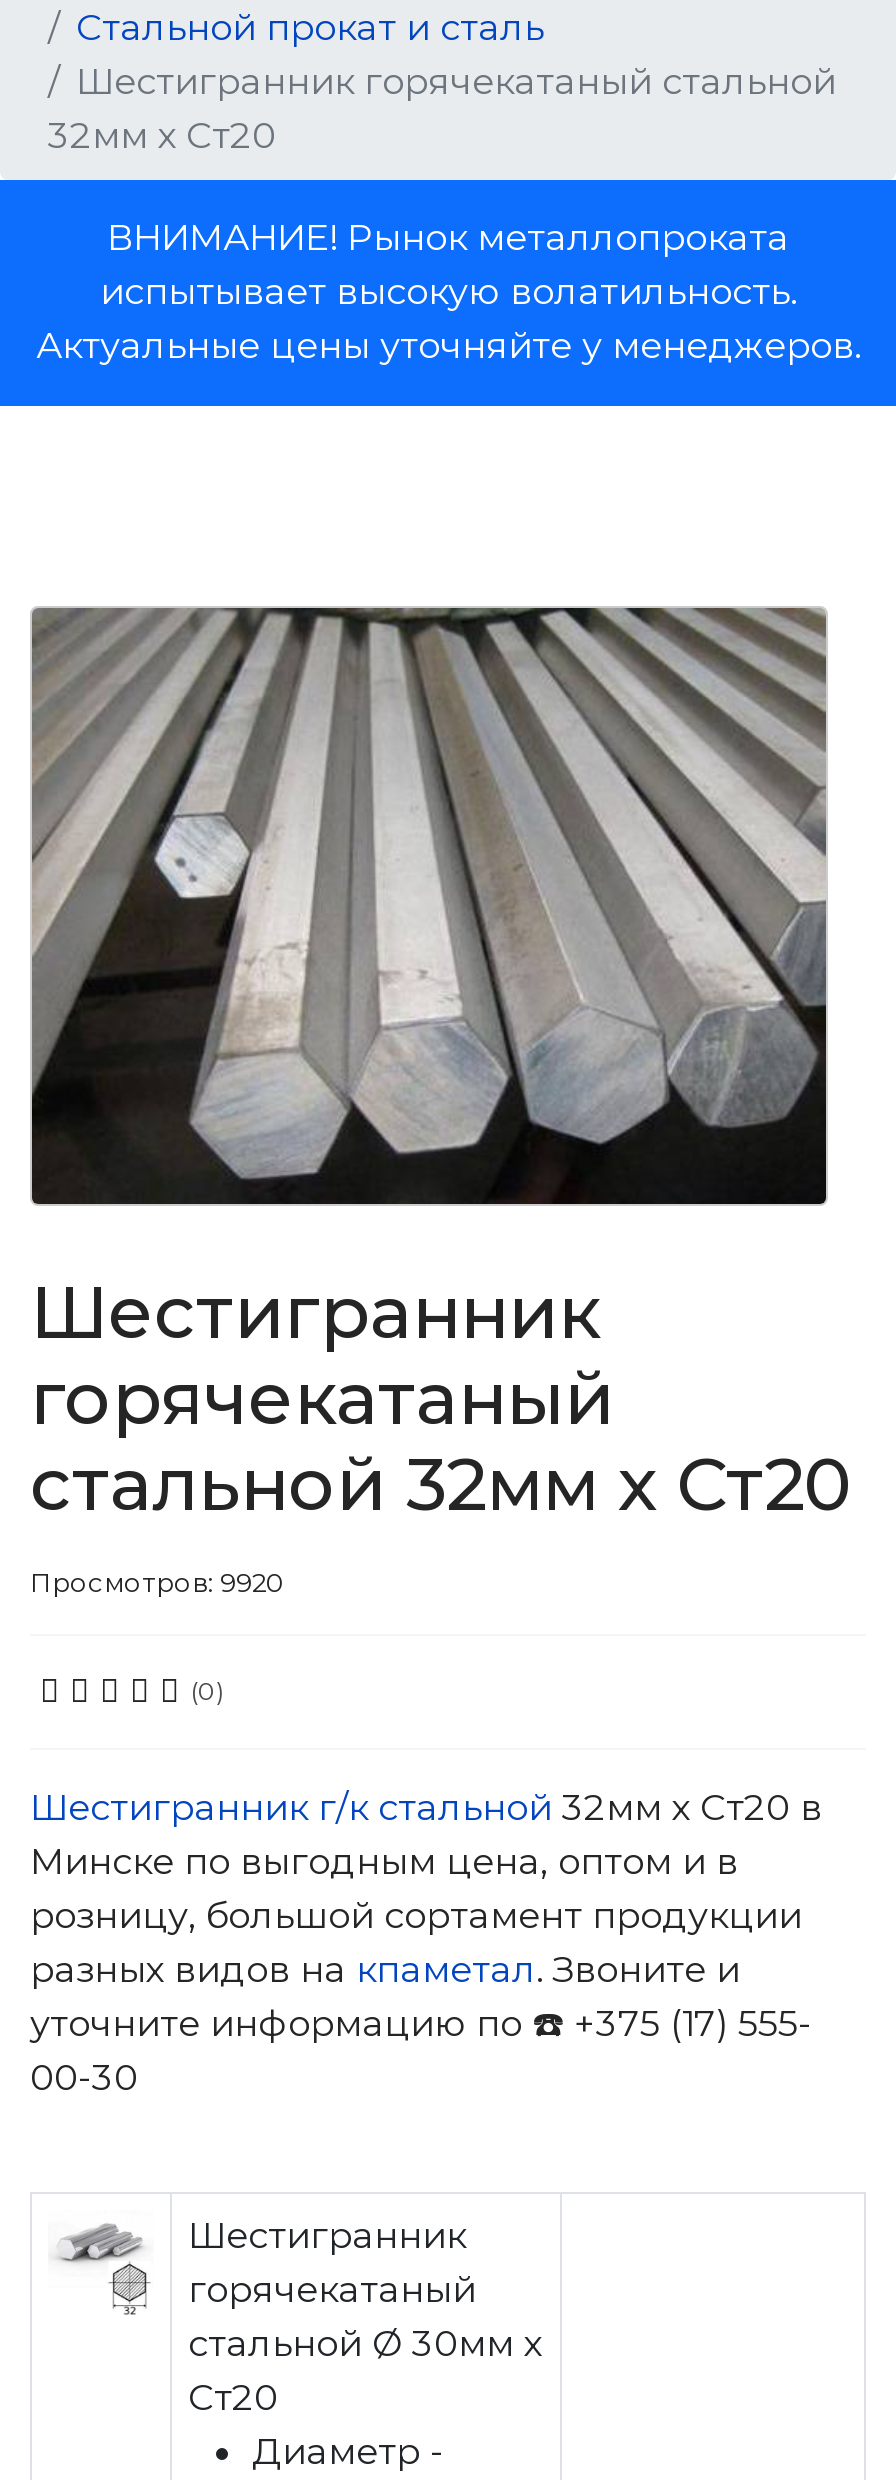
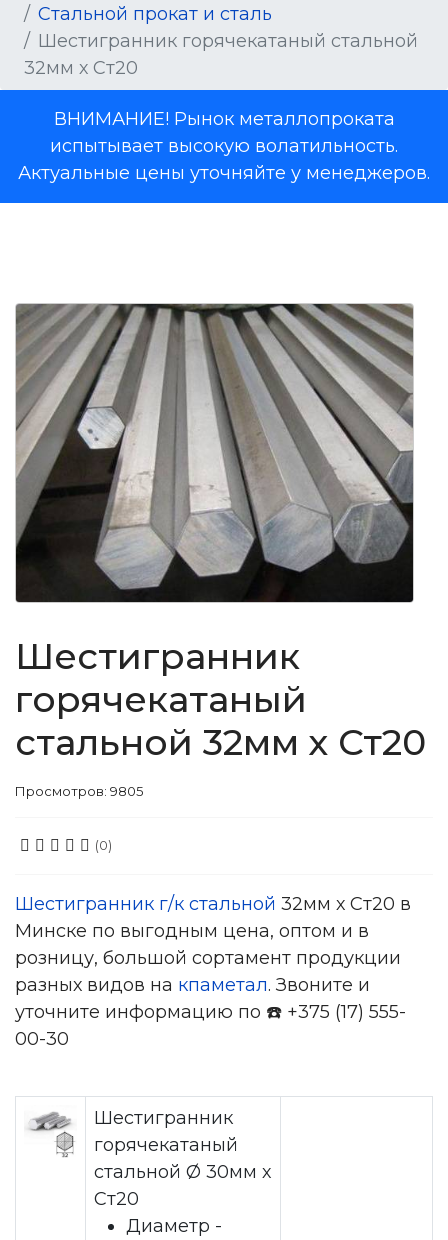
[30,1566,284,1598] Просмотров: 9920 -> [15,783,143,799] Просмотров: 9805

